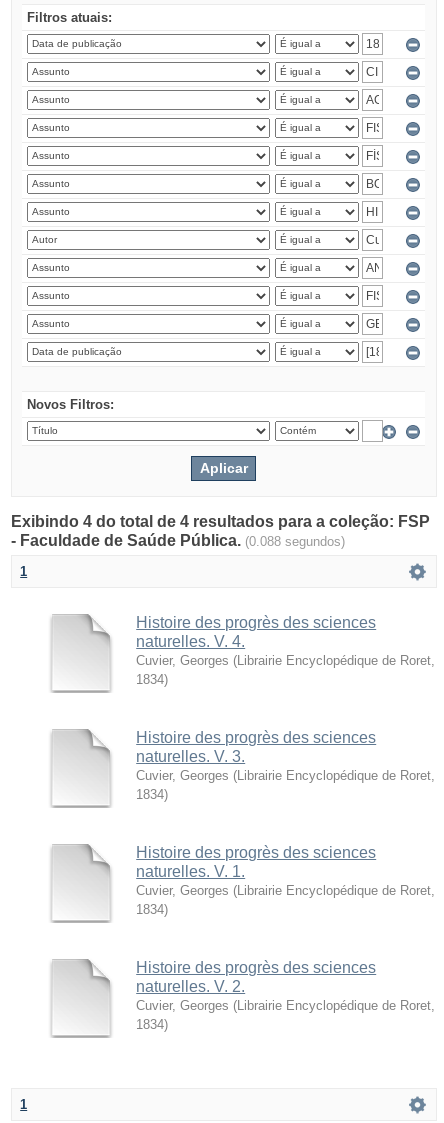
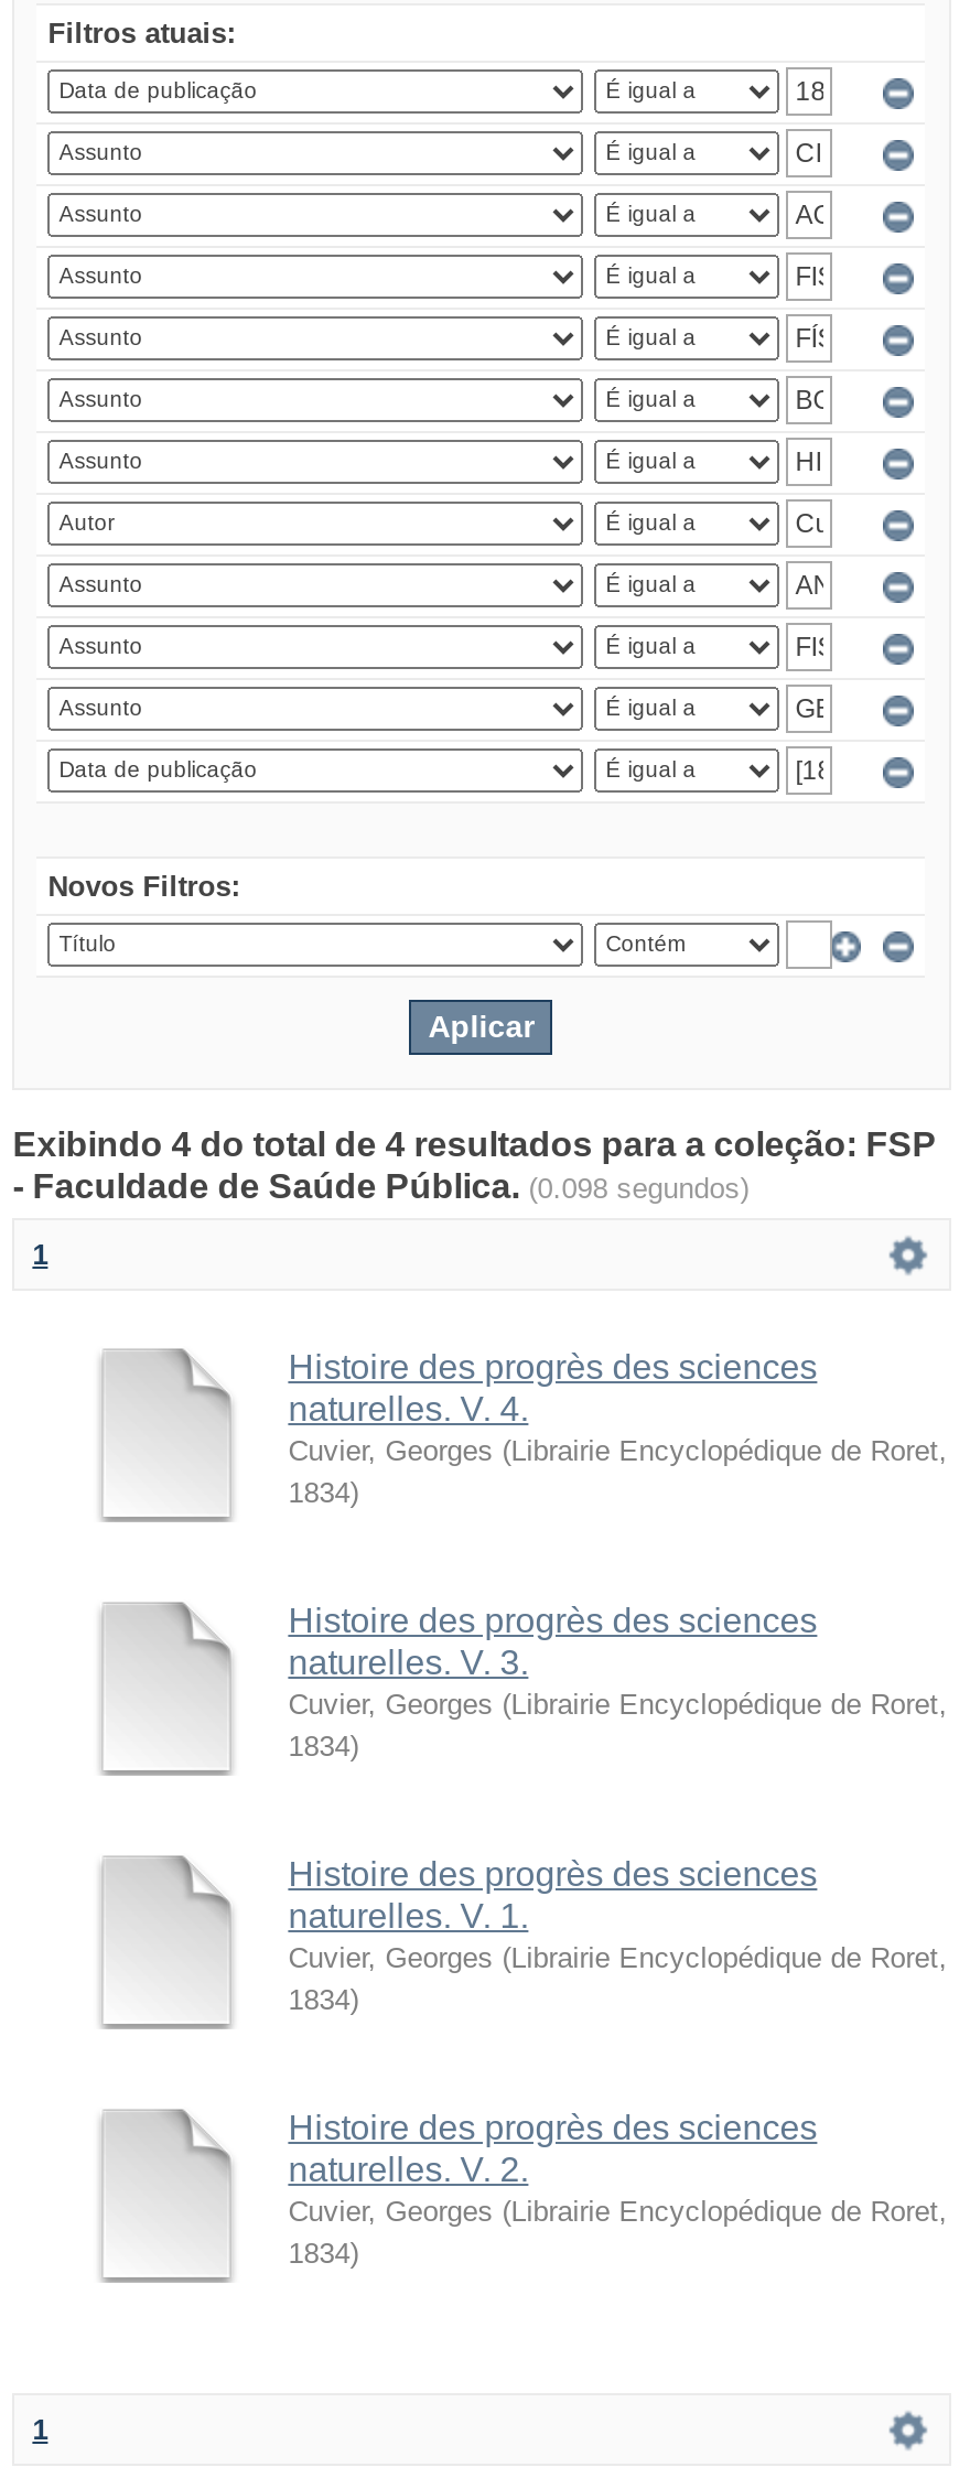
[11,532,345,549] - Faculdade de Saúde Pública. (0.088 segundos) -> [13,1167,749,1205] - Faculdade de Saúde Pública. (0.098 segundos)

